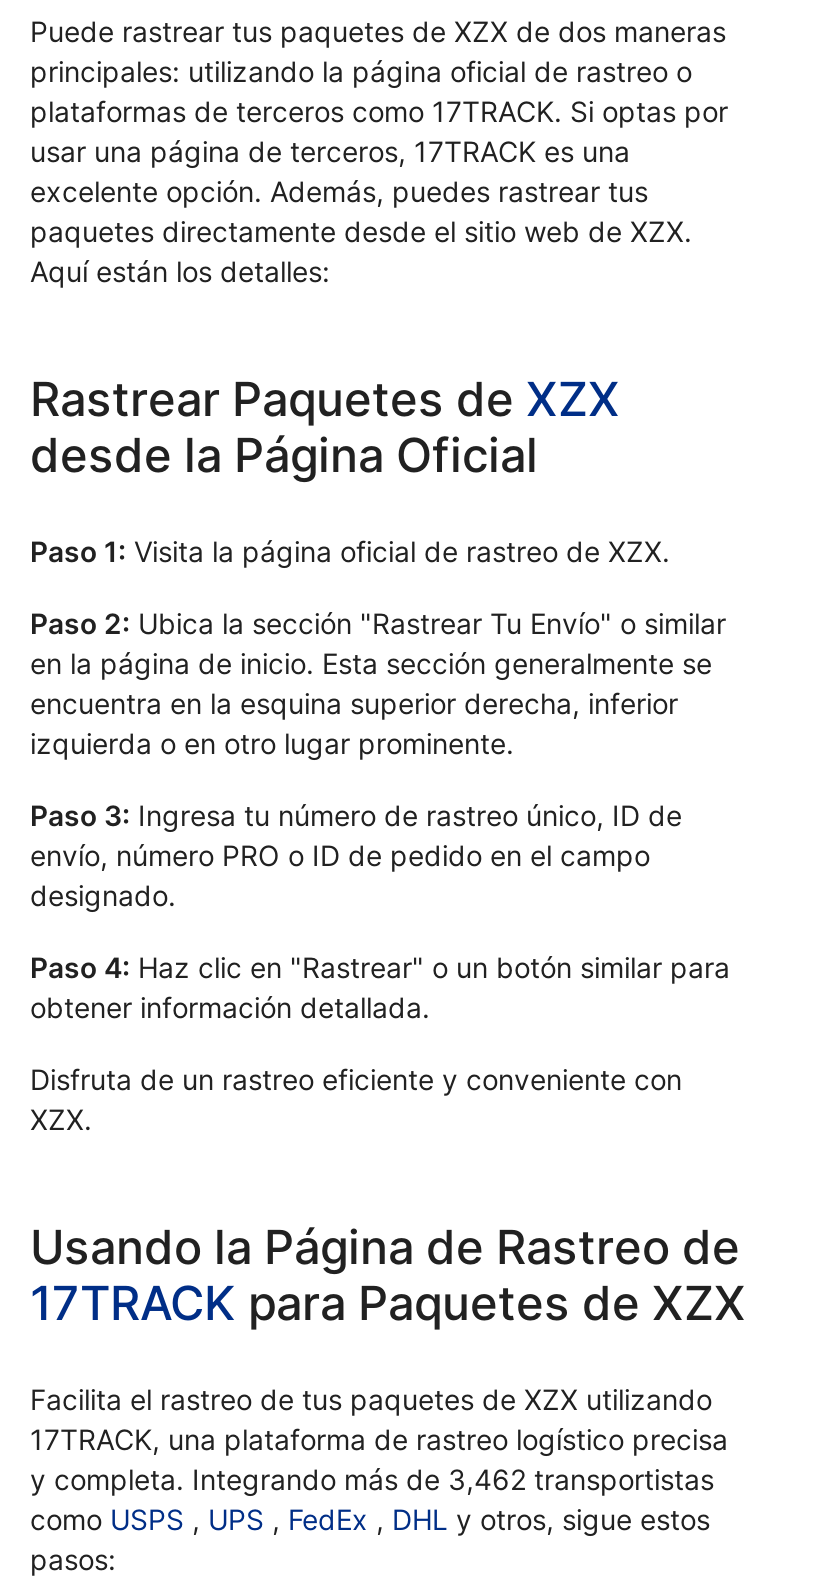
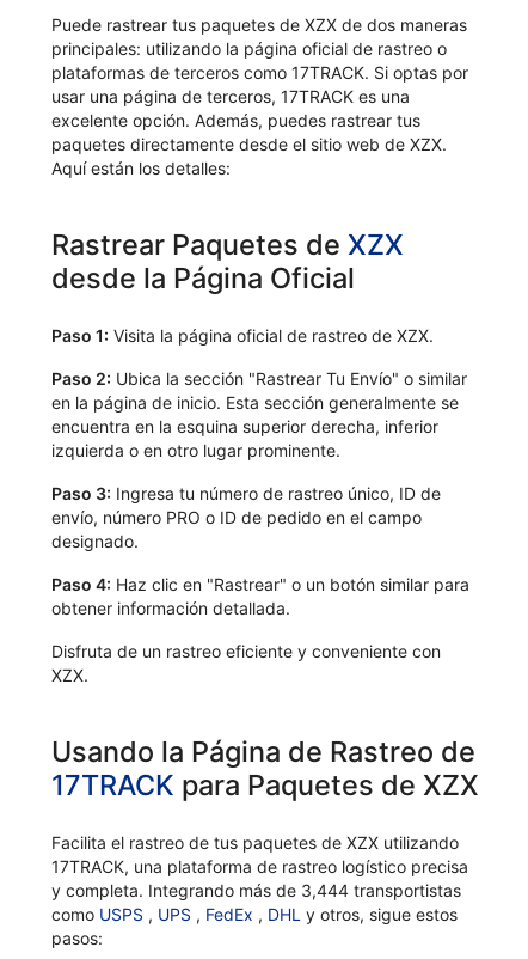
[30,1462,714,1496] y completa. Integrando más de 3,462 transportistas -> [51,880,461,900] y completa. Integrando más de 3,444 transportistas

